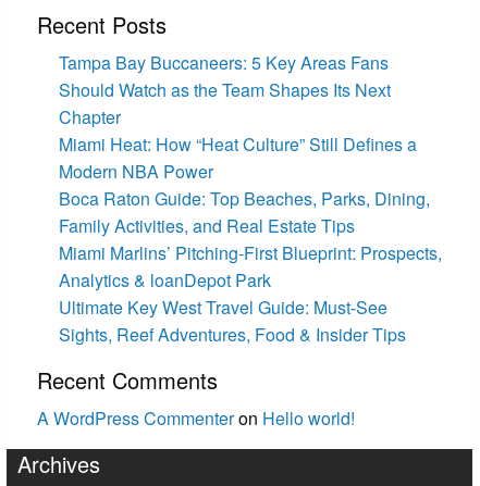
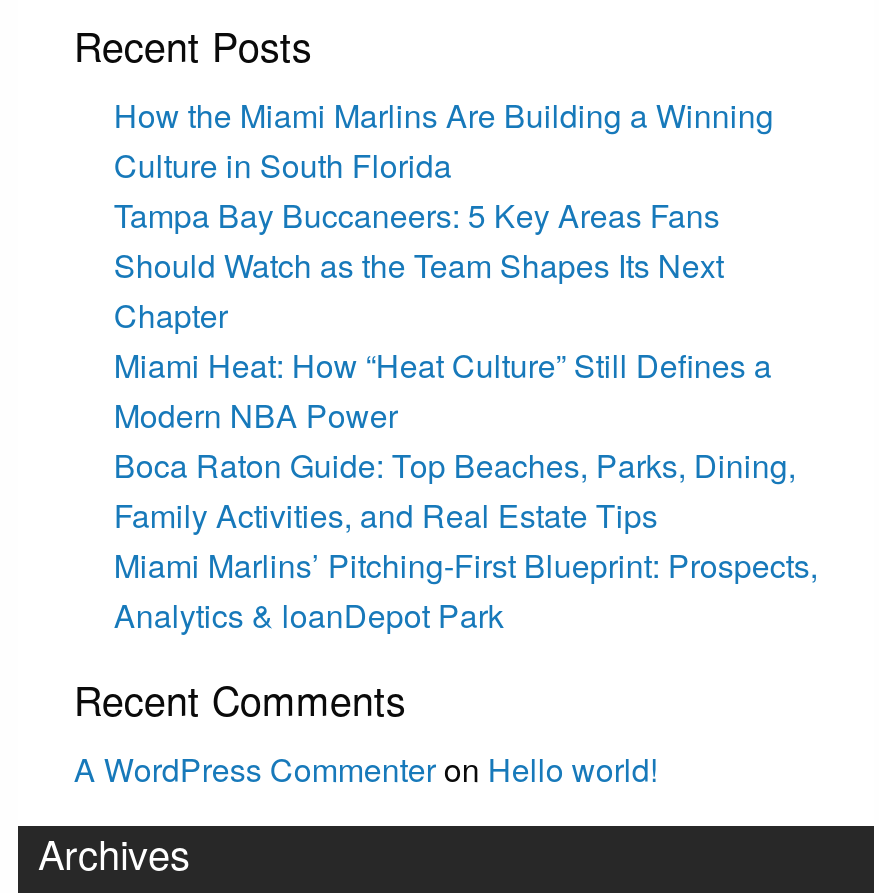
none -> [114,93,774,189] How the Miami Marlins Are Building a Winning | Culture in South Florida
moved [59,50,442,293] -> [114,193,818,639]: Tampa Bay Buccaneers: 5 Key Areas Fans | Should Watch as the Team Shapes Its Next | Chapter | ... | Miami Marlins’ Pitching-First Blueprint: Prospects, | Analytics & loanDepot Park
[59,295,406,347] Ultimate Key West Travel Guide: Must-See | Sights, Reef Adventures, Food & Insider Tips -> none

